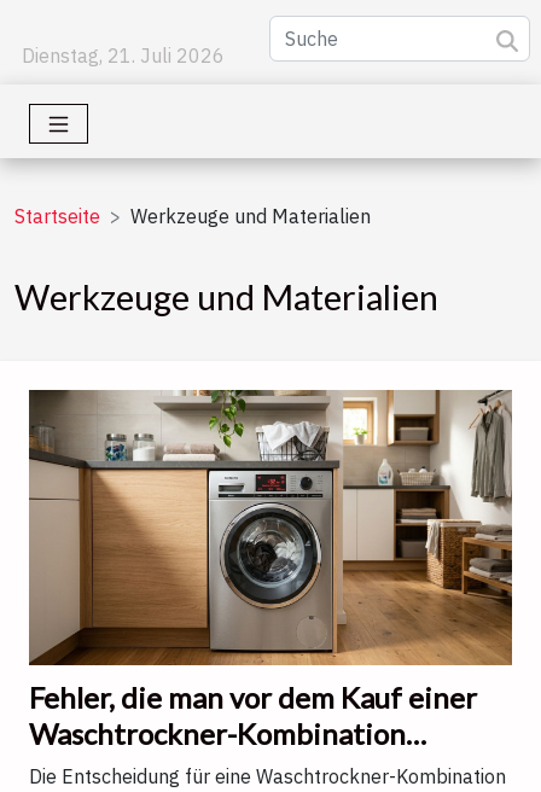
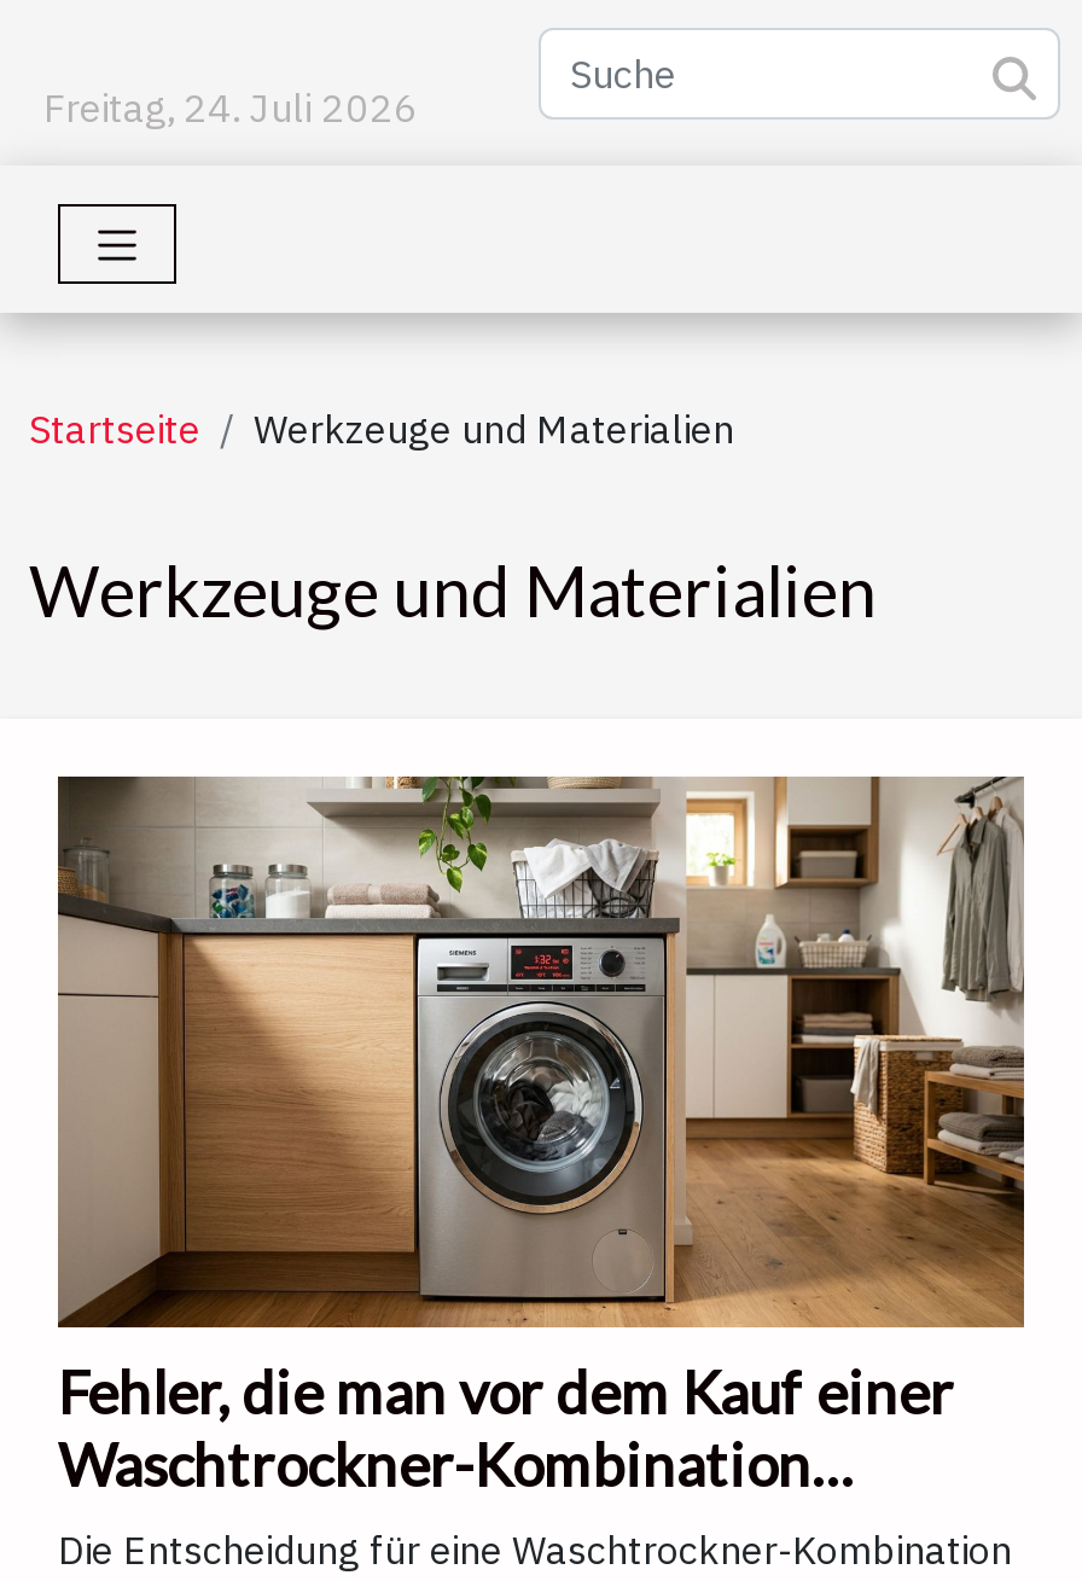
[22,43,225,68] Dienstag, 21. Juli 2026 -> [43,83,418,132] Freitag, 24. Juli 2026

